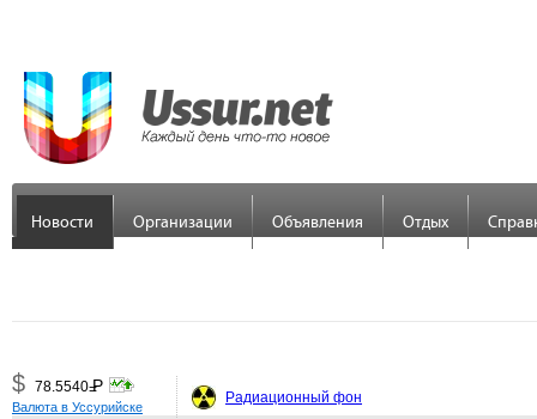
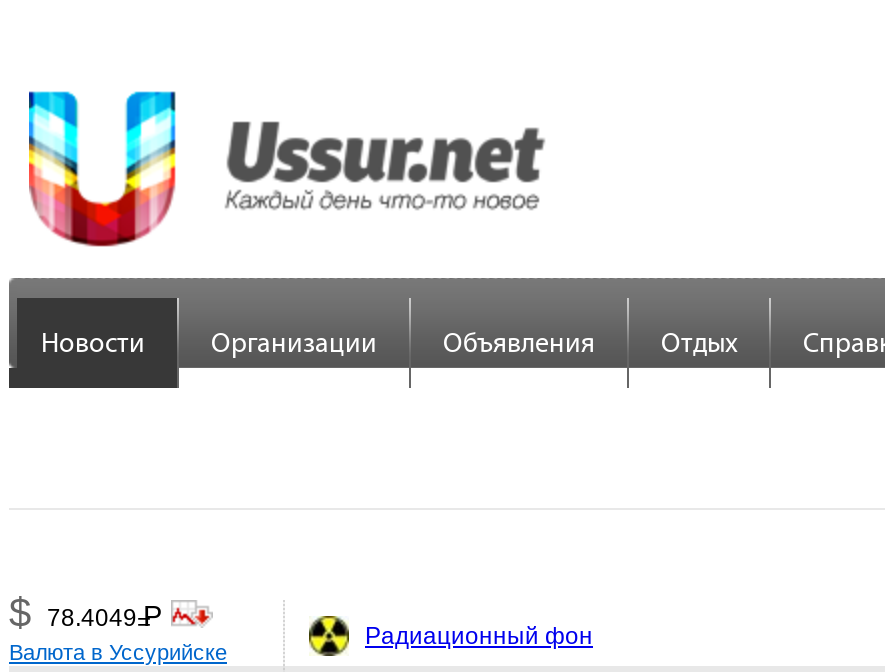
[12,370,103,397] $ 78.5540= Р -> [9,590,161,636] $ 78.4049= Р

